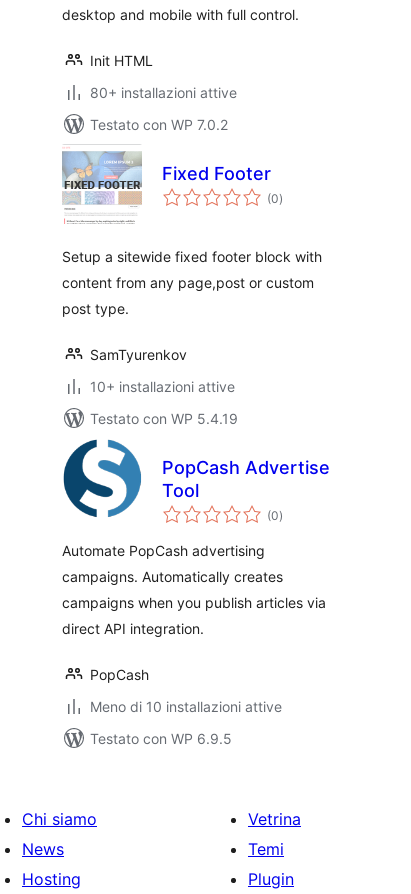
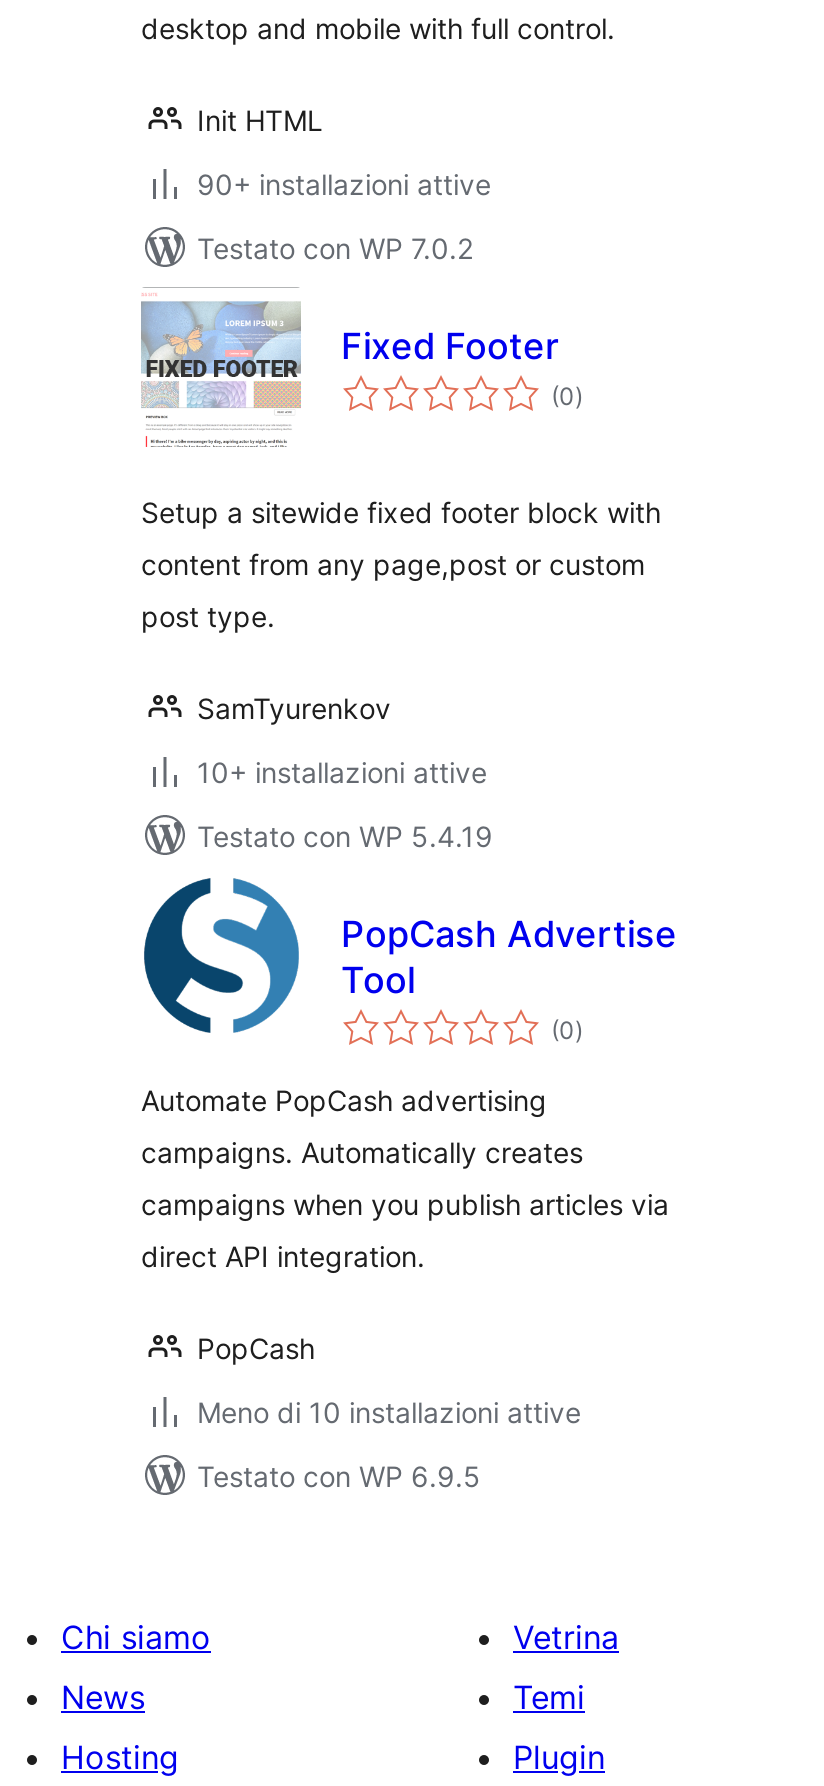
[90,84,237,101] 80+ installazioni attive -> [197,167,491,201] 90+ installazioni attive

